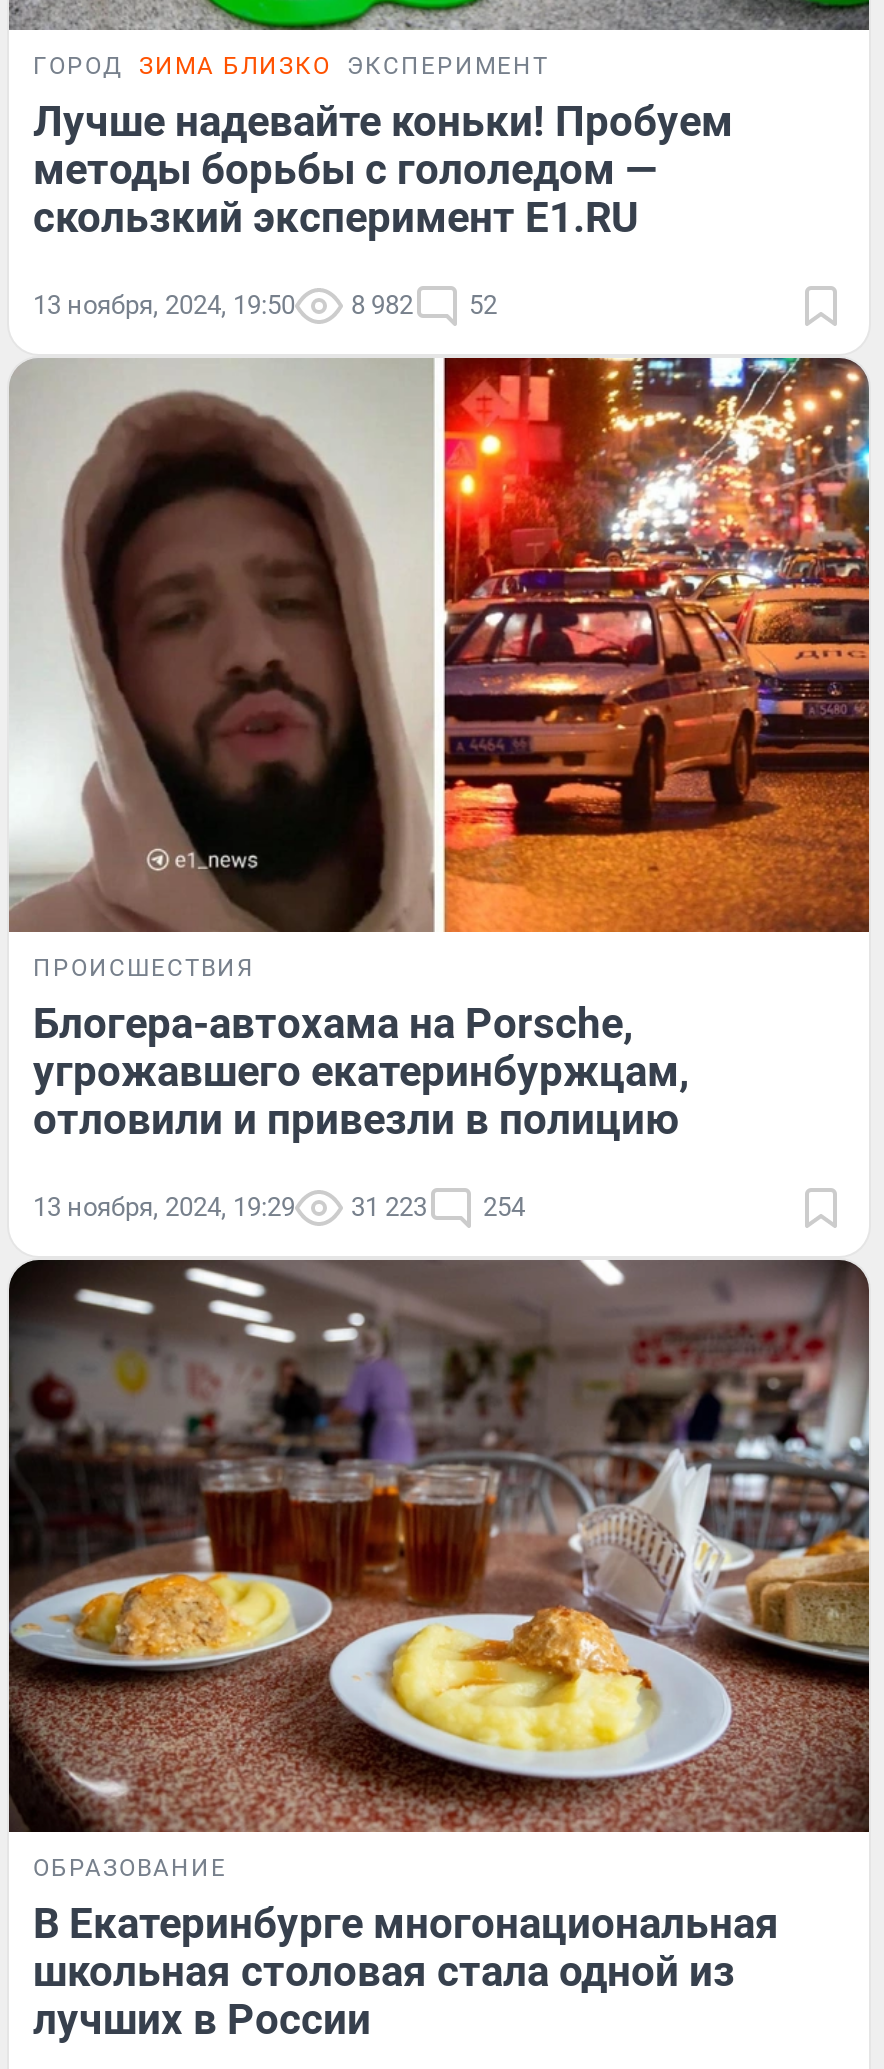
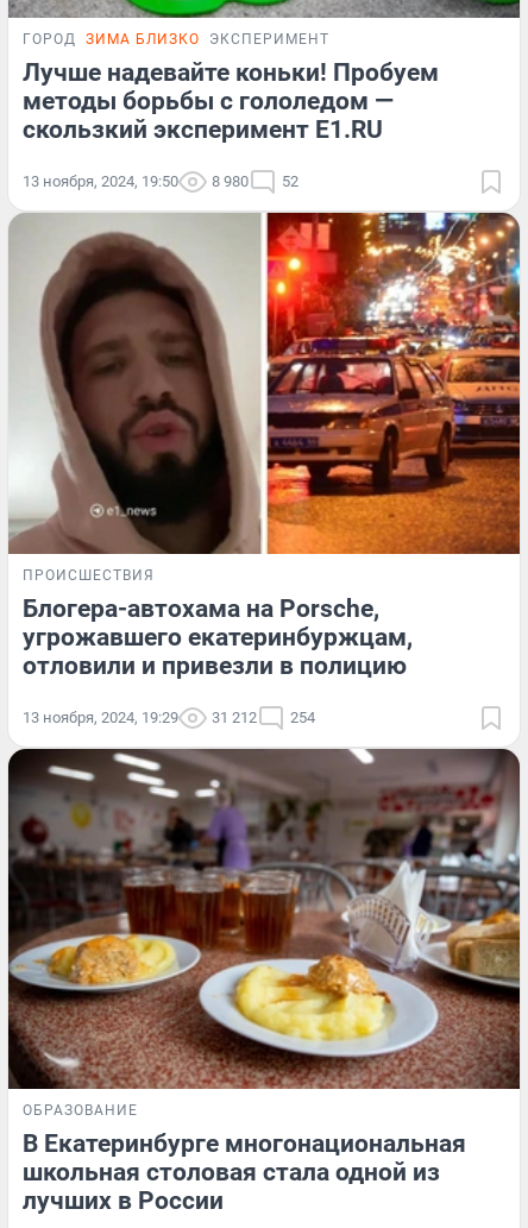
[33,290,497,320] 13 ноября, 2024, 19:50 8 982 52 -> [23,172,298,190] 13 ноября, 2024, 19:50 8 980 52
[33,1191,525,1221] 13 ноября, 2024, 19:29 31 223 254 -> [23,708,315,726] 13 ноября, 2024, 19:29 31 212 254

